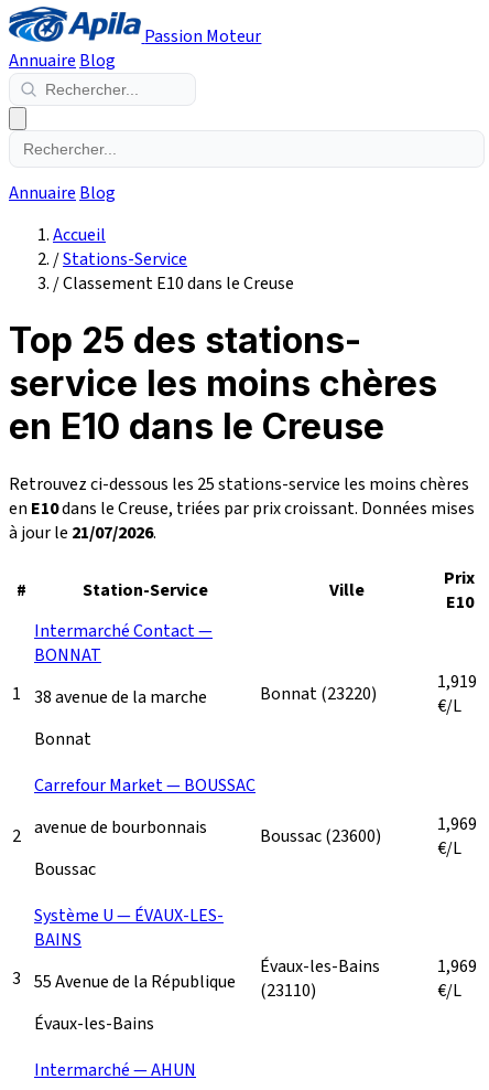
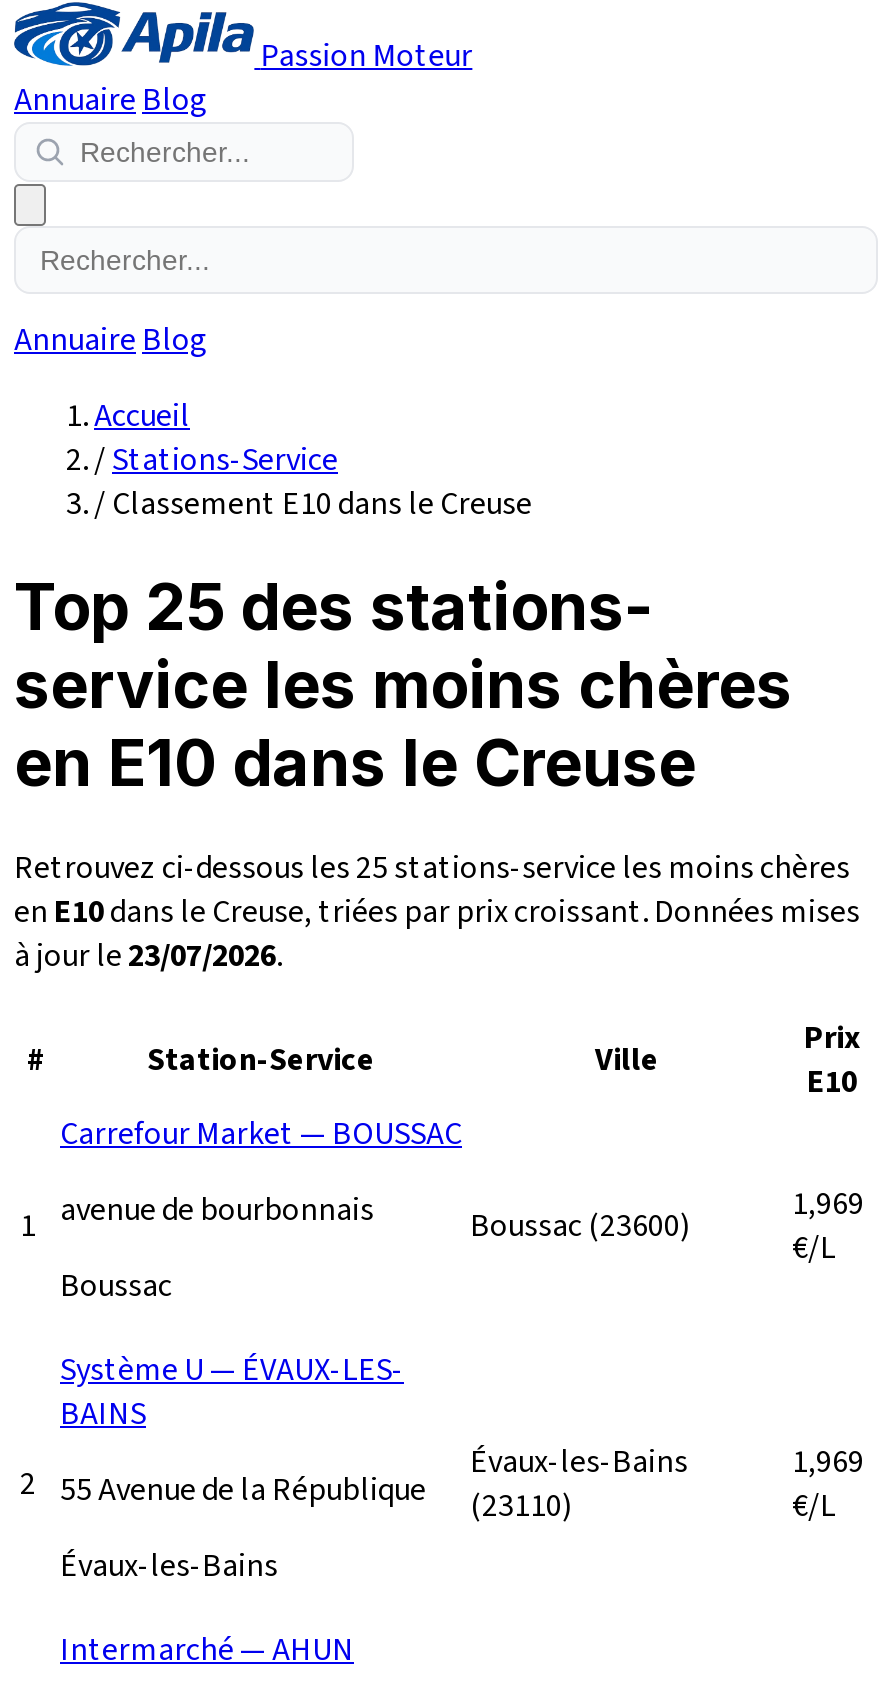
[9,521,156,545] à jour le 21/07/2026. -> [14,934,282,978] à jour le 23/07/2026.
[34,619,213,751] Intermarché Contact — | BONNAT | 38 avenue de la marche | Bonnat -> none
[260,670,477,718] Bonnat (23220) | 1,919 | €/L -> none
[12,824,21,848] 2 -> none
[12,966,316,1003] 3 55 Avenue de la République (23110) -> [20,1462,572,1528] 2 55 Avenue de la République (23110)

